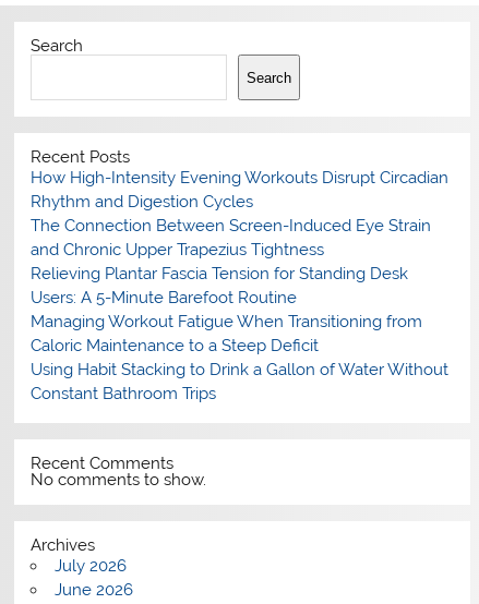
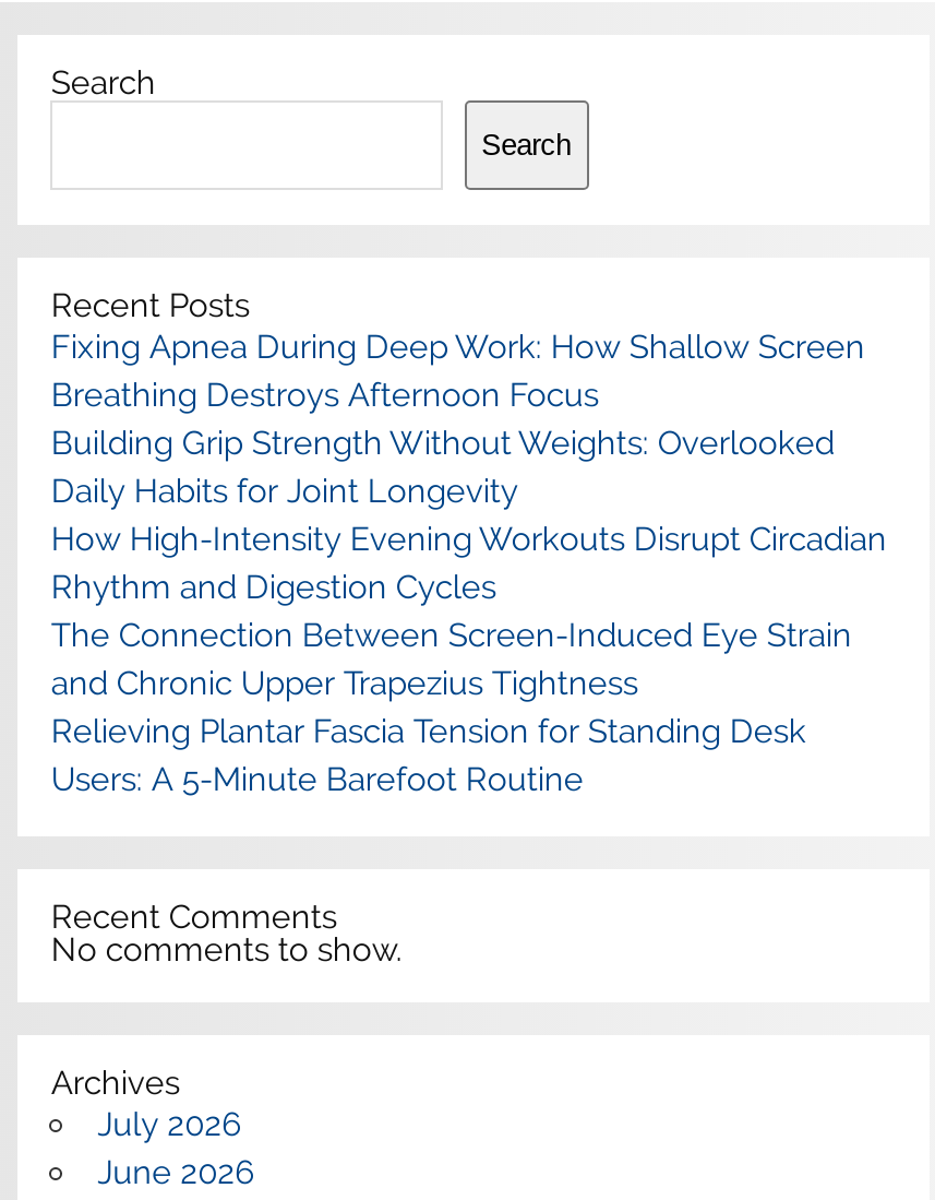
none -> [51,327,865,511] Fixing Apnea During Deep Work: How Shallow Screen | Breathing Destroys Afternoon Focus | Building Grip Strength Without Weights: Overlooked | Daily Habits for Joint Longevity
moved [31,168,449,308] -> [51,519,887,799]: How High-Intensity Evening Workouts Disrupt Circadian | Rhythm and Digestion Cycles | The Connection Between Screen-Induced Eye Strain | and Chronic Upper Trapezius Tightness | Relieving Plantar Fascia Tension for Standing Desk | Users: A 5-Minute Barefoot Routine
[31,312,449,404] Managing Workout Fatigue When Transitioning from | Caloric Maintenance to a Steep Deficit | Using Habit Stacking to Drink a Gallon of Water Without | Constant Bathroom Trips -> none

